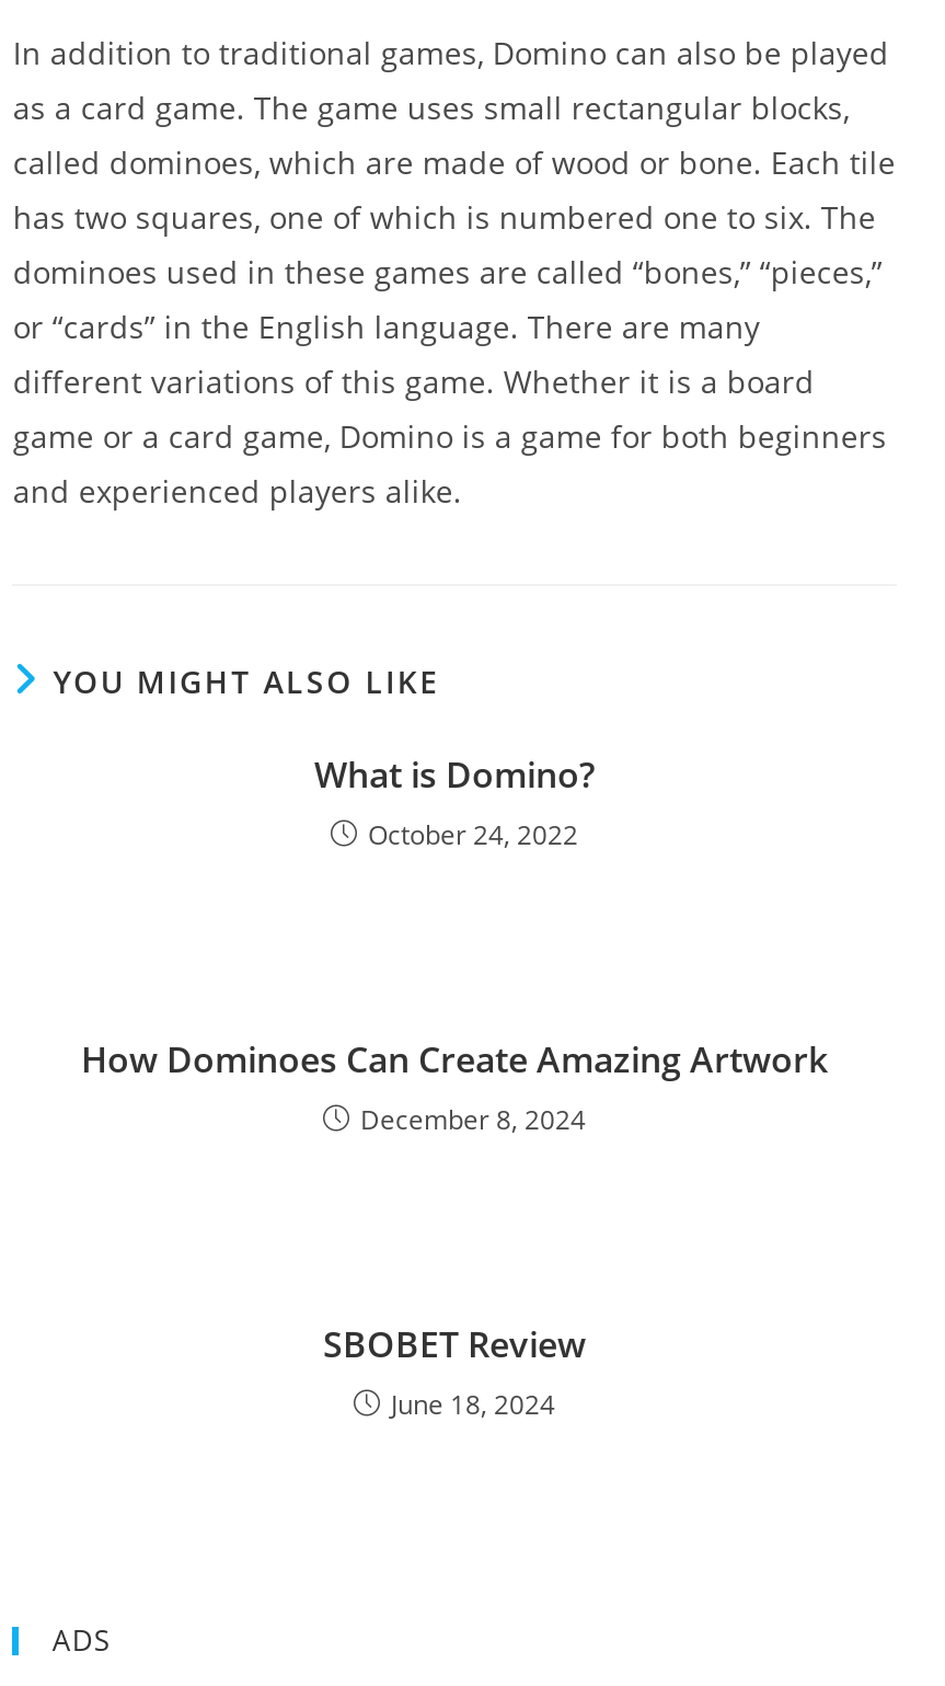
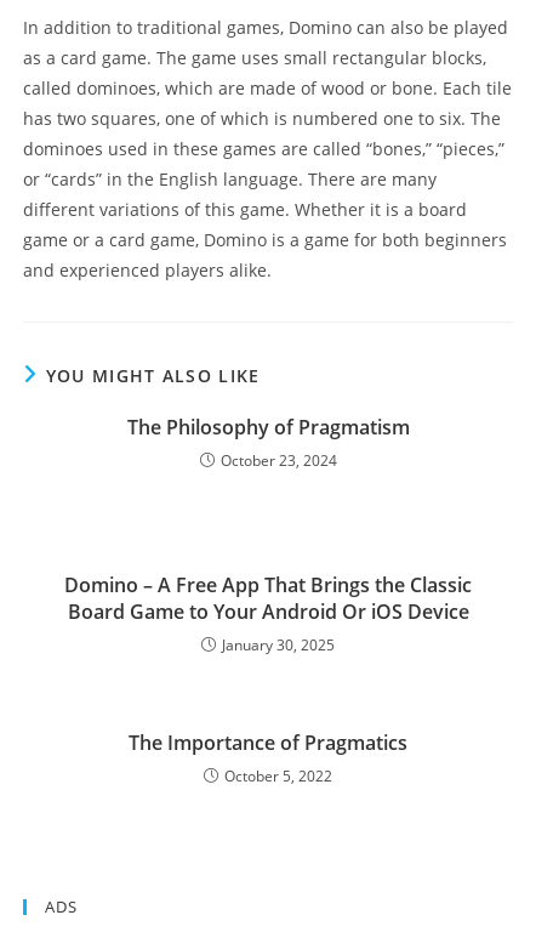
[314,750,595,853] What is Domino? | October 24, 2022 -> [127,414,409,471] The Philosophy of Pragmatism | October 23, 2024
[81,1035,828,1138] How Dominoes Can Create Amazing Artwork | December 8, 2024 -> [64,572,472,655] Domino – A Free App That Brings the Classic | Board Game to Your Android Or iOS Device | January 30, 2025
[323,1320,586,1423] SBOBET Review | June 18, 2024 -> [129,729,407,786] The Importance of Pragmatics | October 5, 2022

